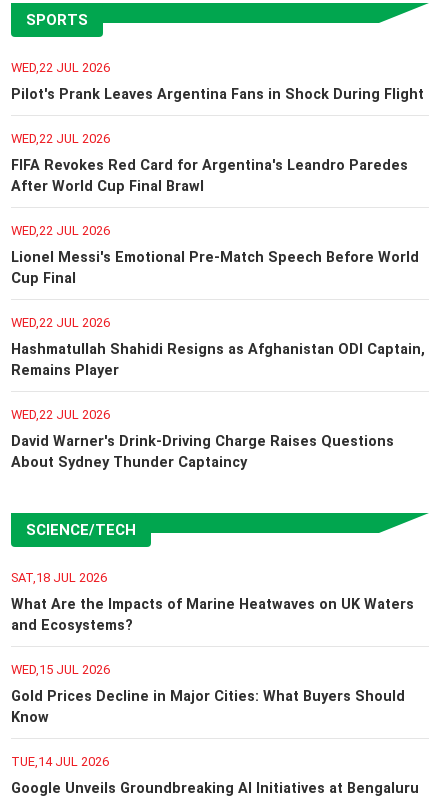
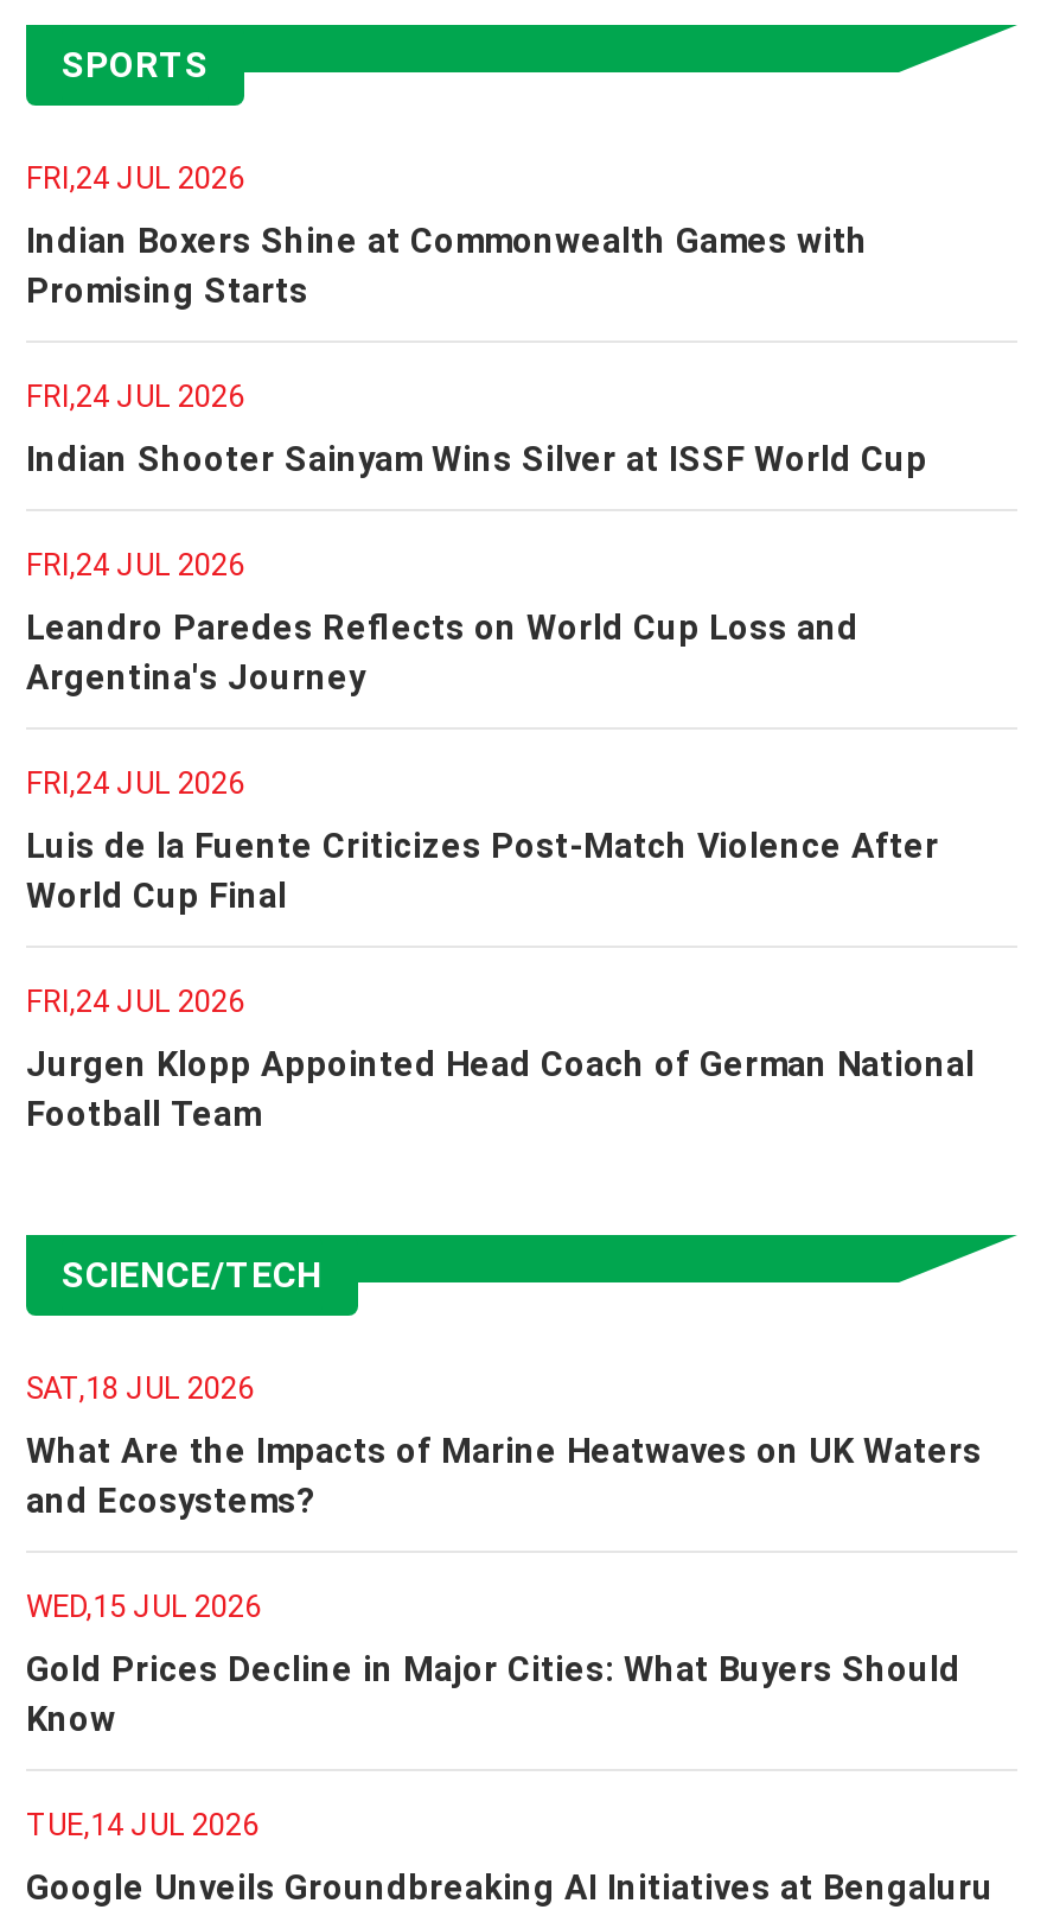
[11,60,110,75] WED,22 JUL 2026 -> [26,160,244,196] FRI,24 JUL 2026
[11,86,424,103] Pilot's Prank Leaves Argentina Fans in Shock During Flight -> [26,222,868,312] Indian Boxers Shine at Commonwealth Games with | Promising Starts
[11,131,110,146] WED,22 JUL 2026 -> [26,378,244,414] FRI,24 JUL 2026
[11,157,408,195] FIFA Revokes Red Card for Argentina's Leandro Paredes | After World Cup Final Brawl -> [26,440,927,480] Indian Shooter Sainyam Wins Silver at ISSF World Cup
[11,223,110,238] WED,22 JUL 2026 -> [26,547,244,582] FRI,24 JUL 2026
[11,249,419,287] Lionel Messi's Emotional Pre-Match Speech Before World | Cup Final -> [26,608,858,699] Leandro Paredes Reflects on World Cup Loss and | Argentina's Journey
[11,315,110,330] WED,22 JUL 2026 -> [26,765,244,801] FRI,24 JUL 2026
[11,341,425,379] Hashmatullah Shahidi Resigns as Afghanistan ODI Captain, | Remains Player -> [26,827,939,917] Luis de la Fuente Criticizes Post-Match Violence After | World Cup Final
[11,407,110,422] WED,22 JUL 2026 -> [26,983,244,1019] FRI,24 JUL 2026
[11,433,394,471] David Warner's Drink-Driving Charge Raises Questions | About Sydney Thunder Captaincy -> [26,1045,975,1135] Jurgen Klopp Appointed Head Coach of German National | Football Team

